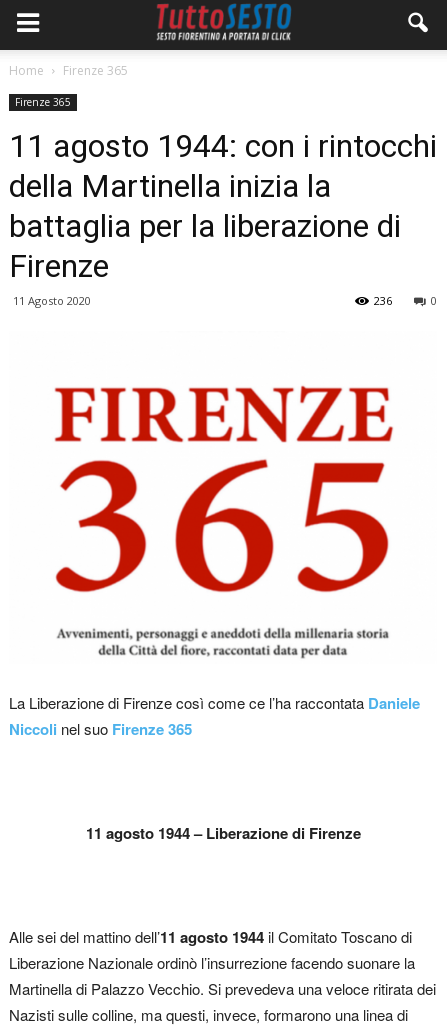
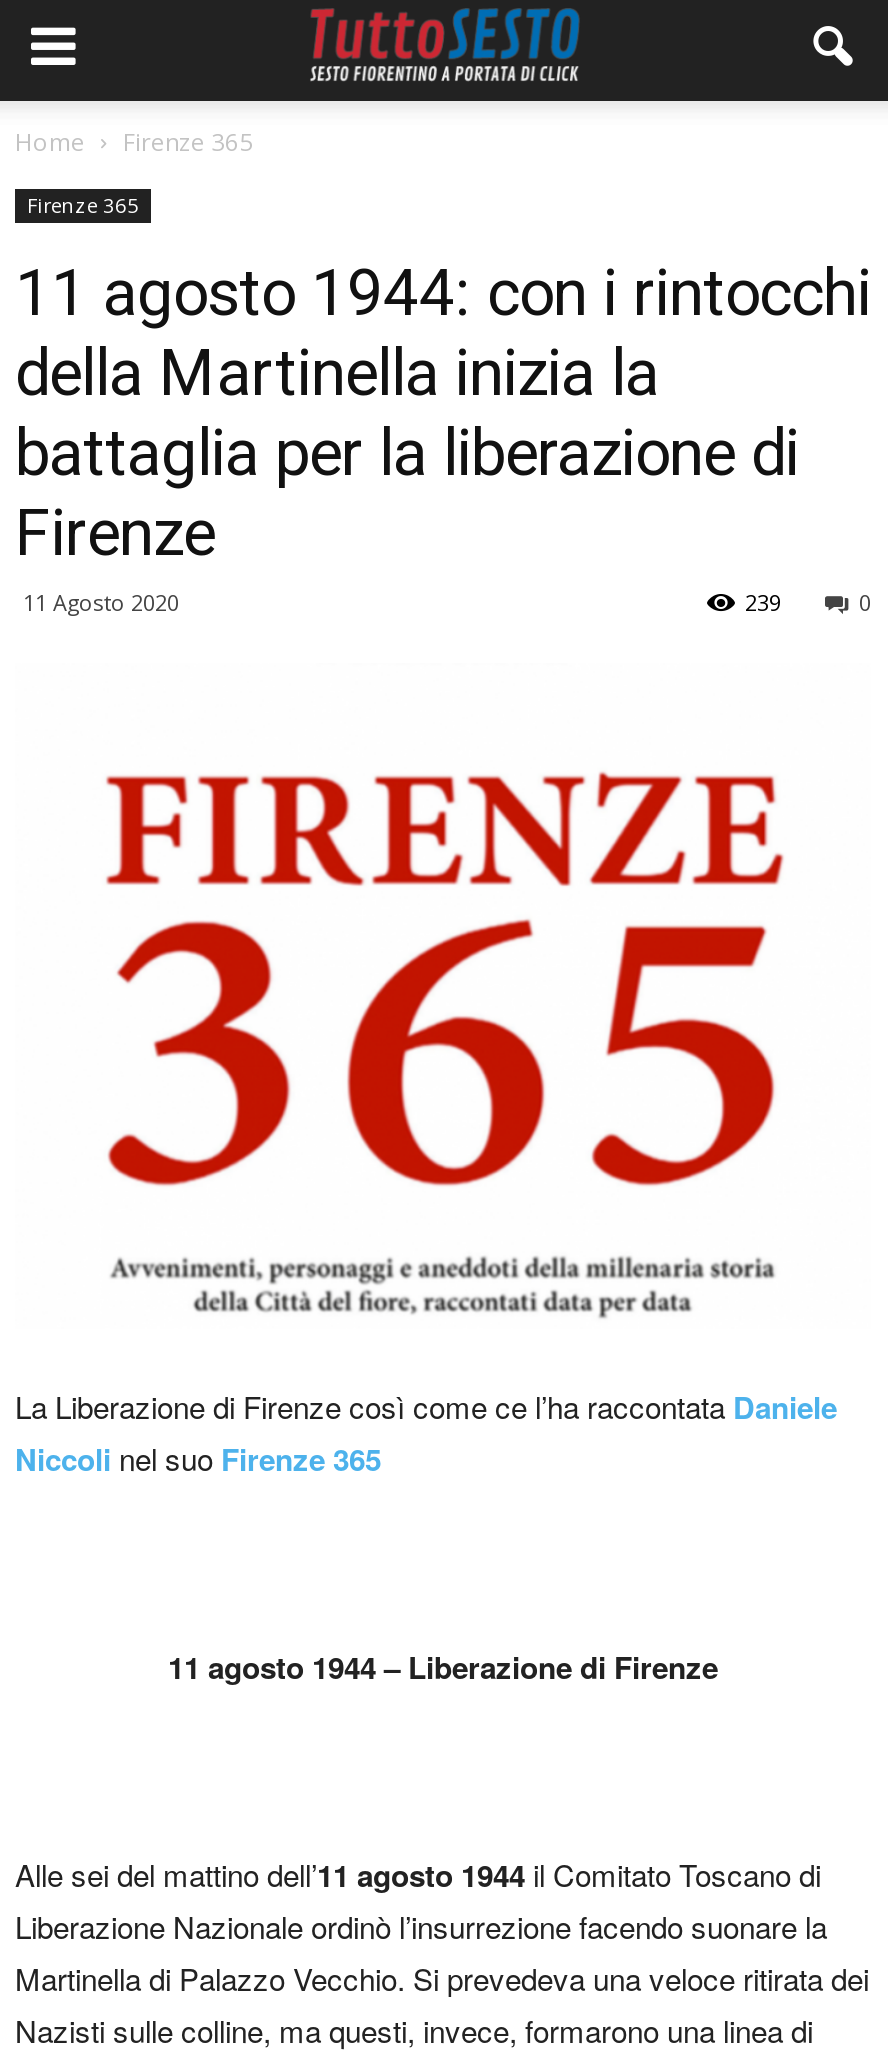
[374,293,392,308] 236 -> [745,587,781,617] 239

